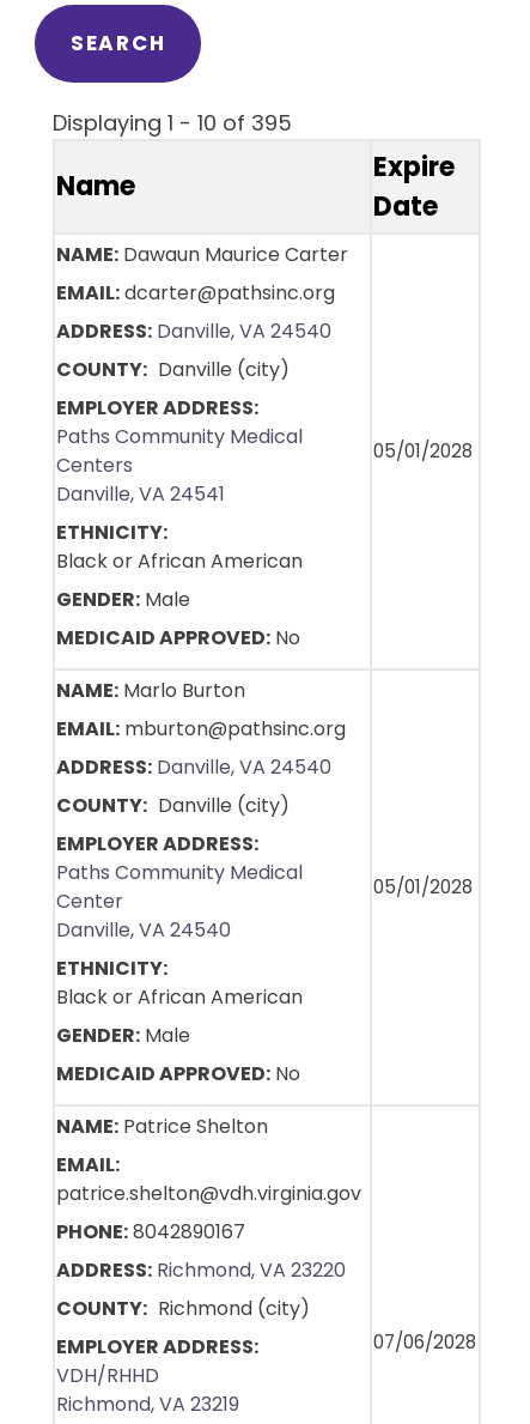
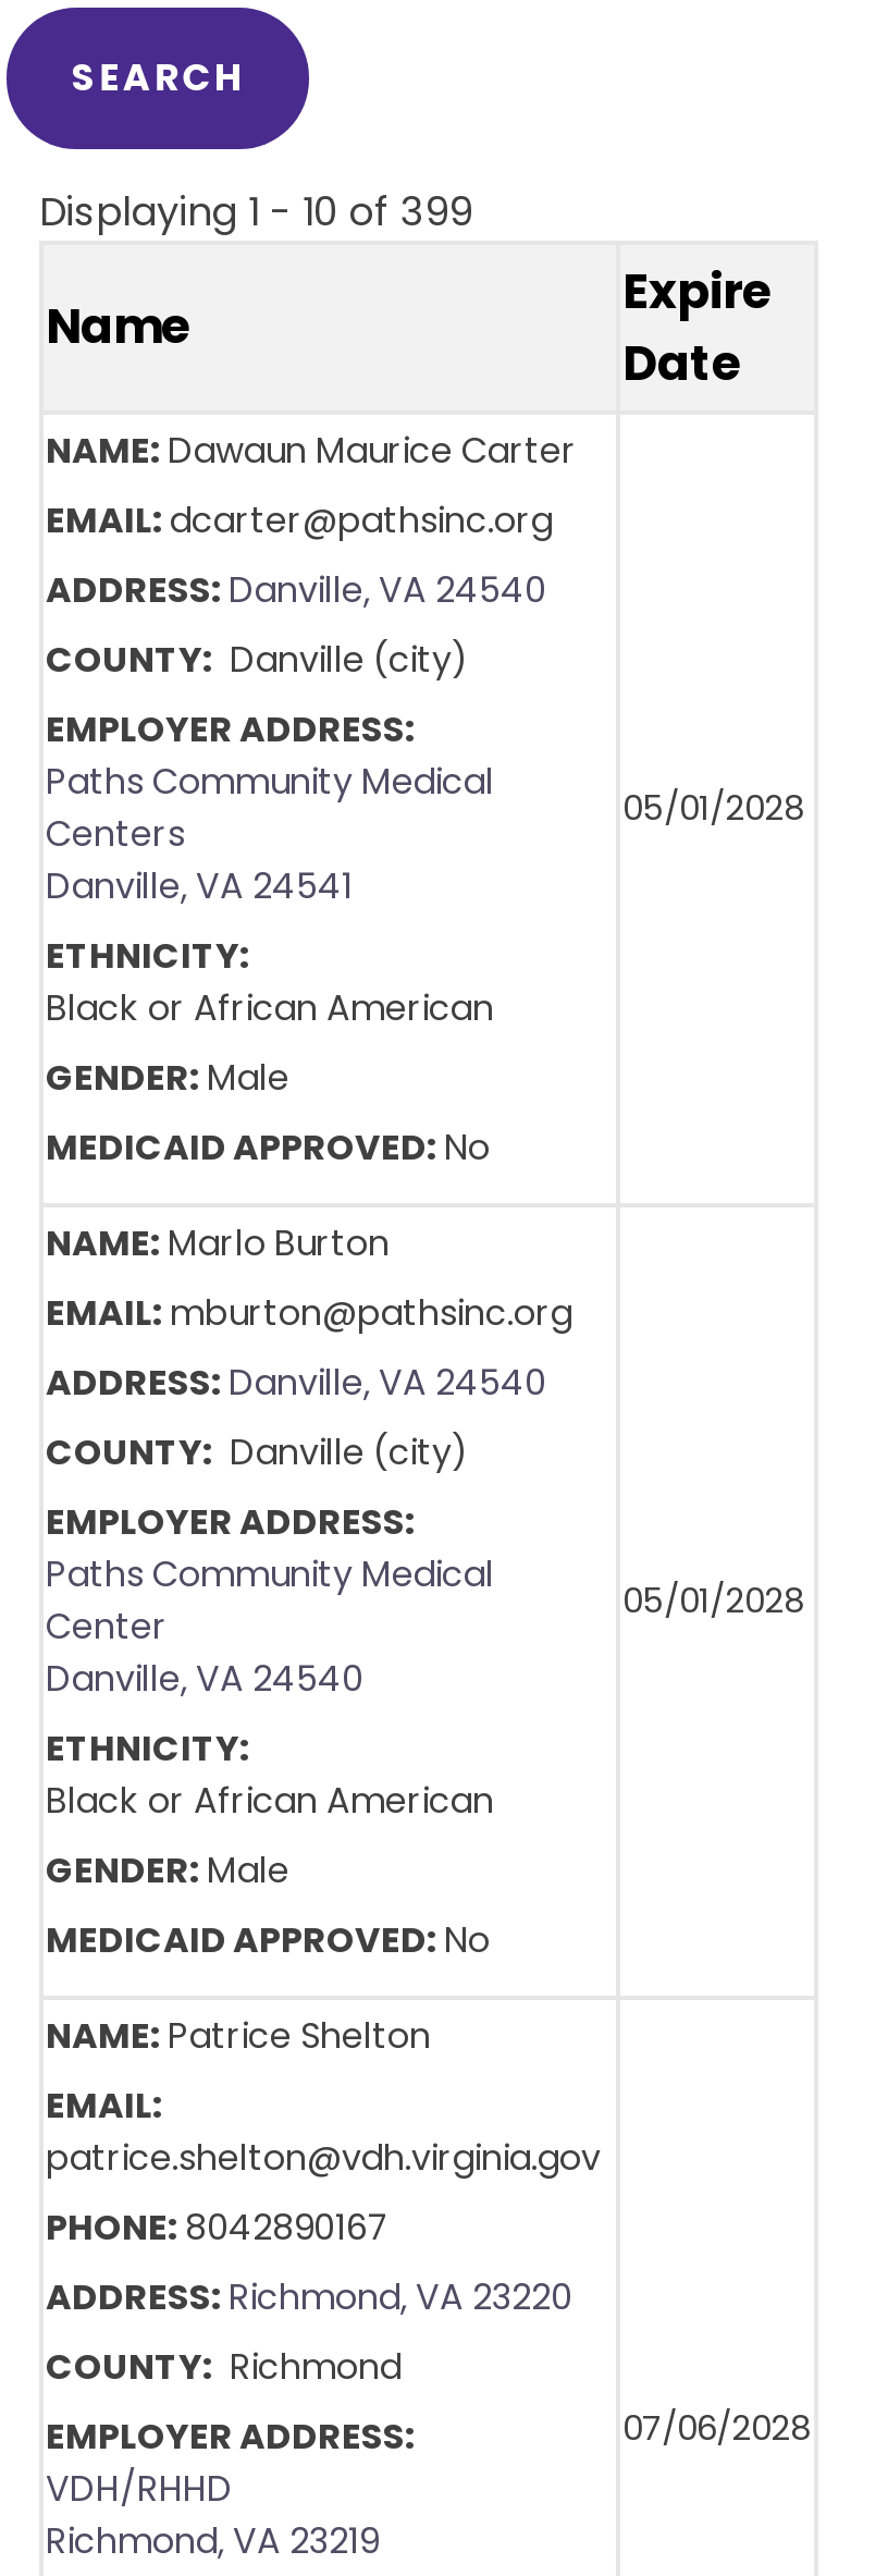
[53,108,292,138] Displaying 1 - 10 of 395 -> [39,183,472,238] Displaying 1 - 10 of 399
[56,1295,309,1322] COUNTY Richmond (city) -> [46,2341,402,2391] COUNTY Richmond

